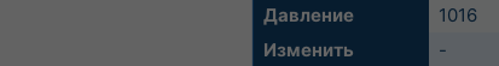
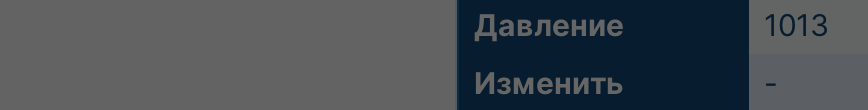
[438,4,477,26] 1016 -> [764,6,830,44] 1013

